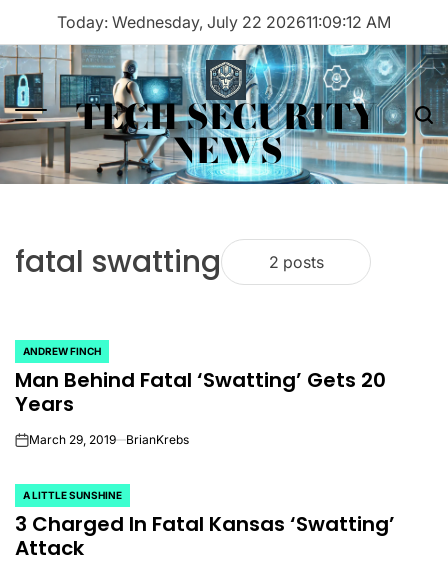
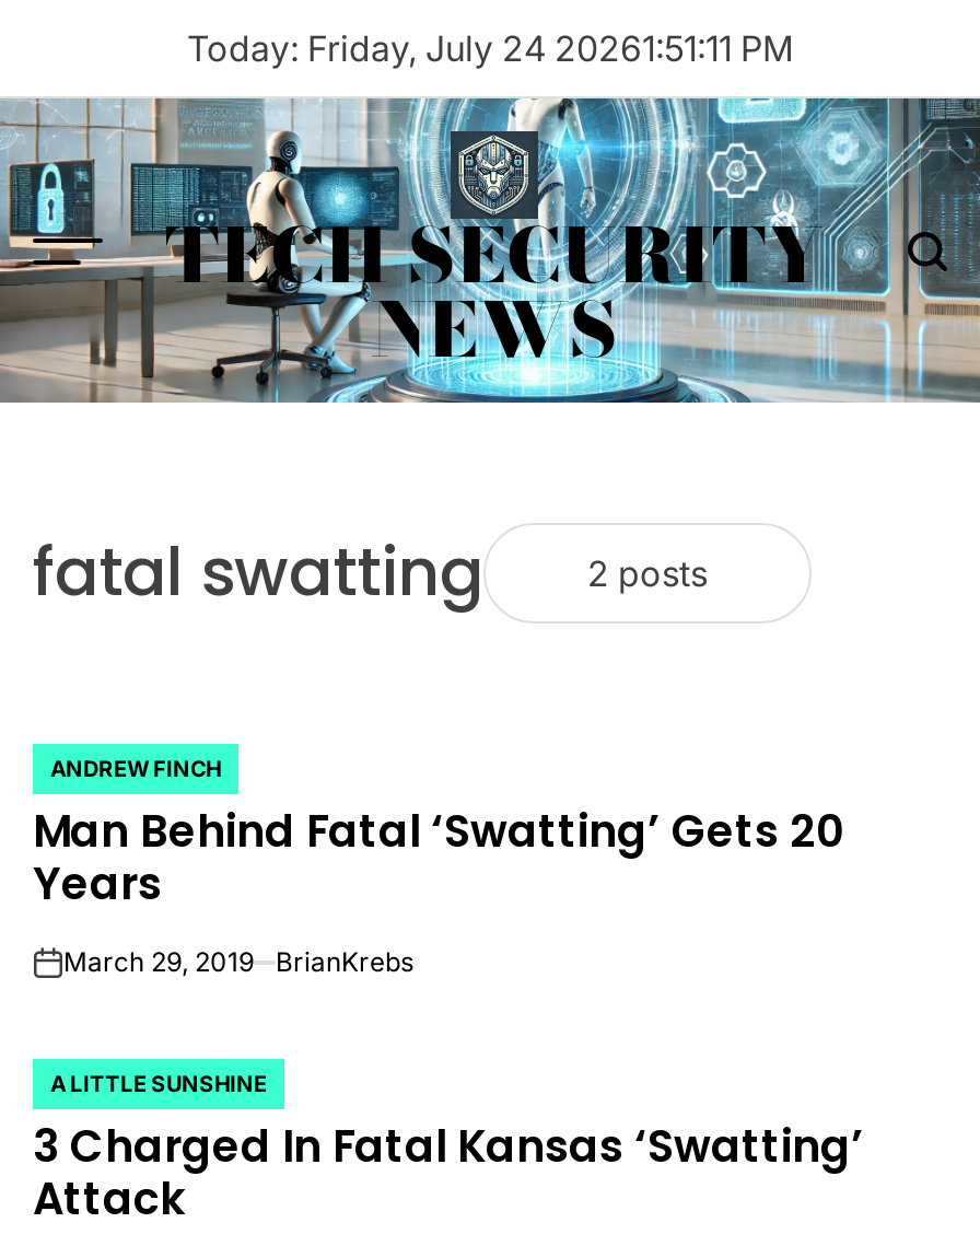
[57,12,391,32] Today: Wednesday, July 22 202611:09:12 AM -> [187,26,793,70] Today: Friday, July 24 20261:51:11 PM

